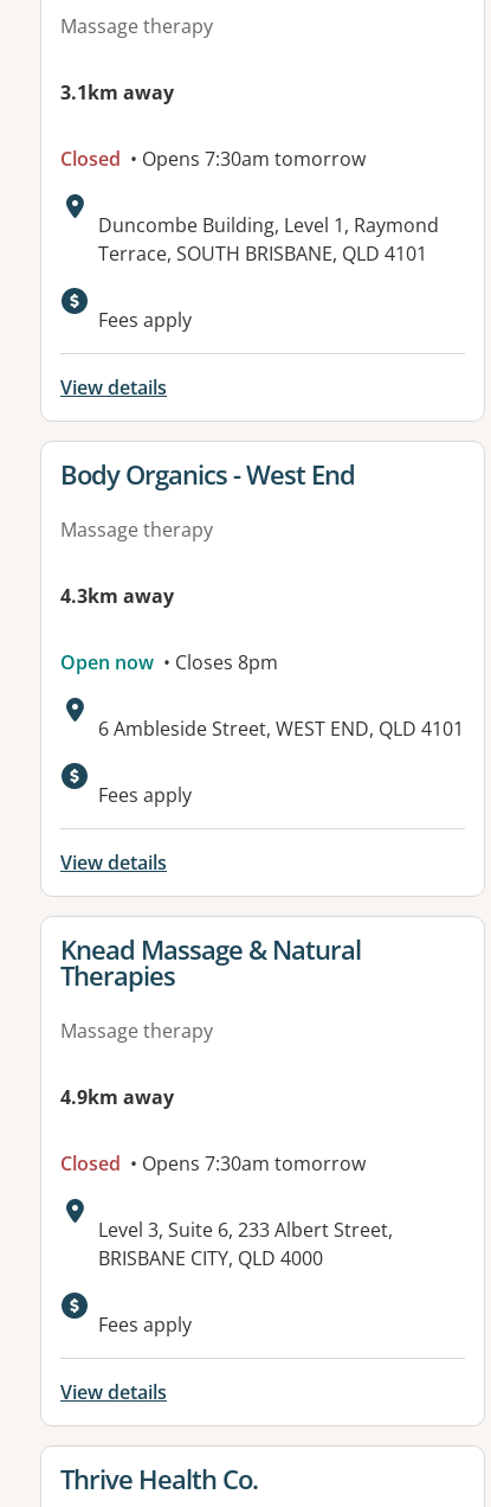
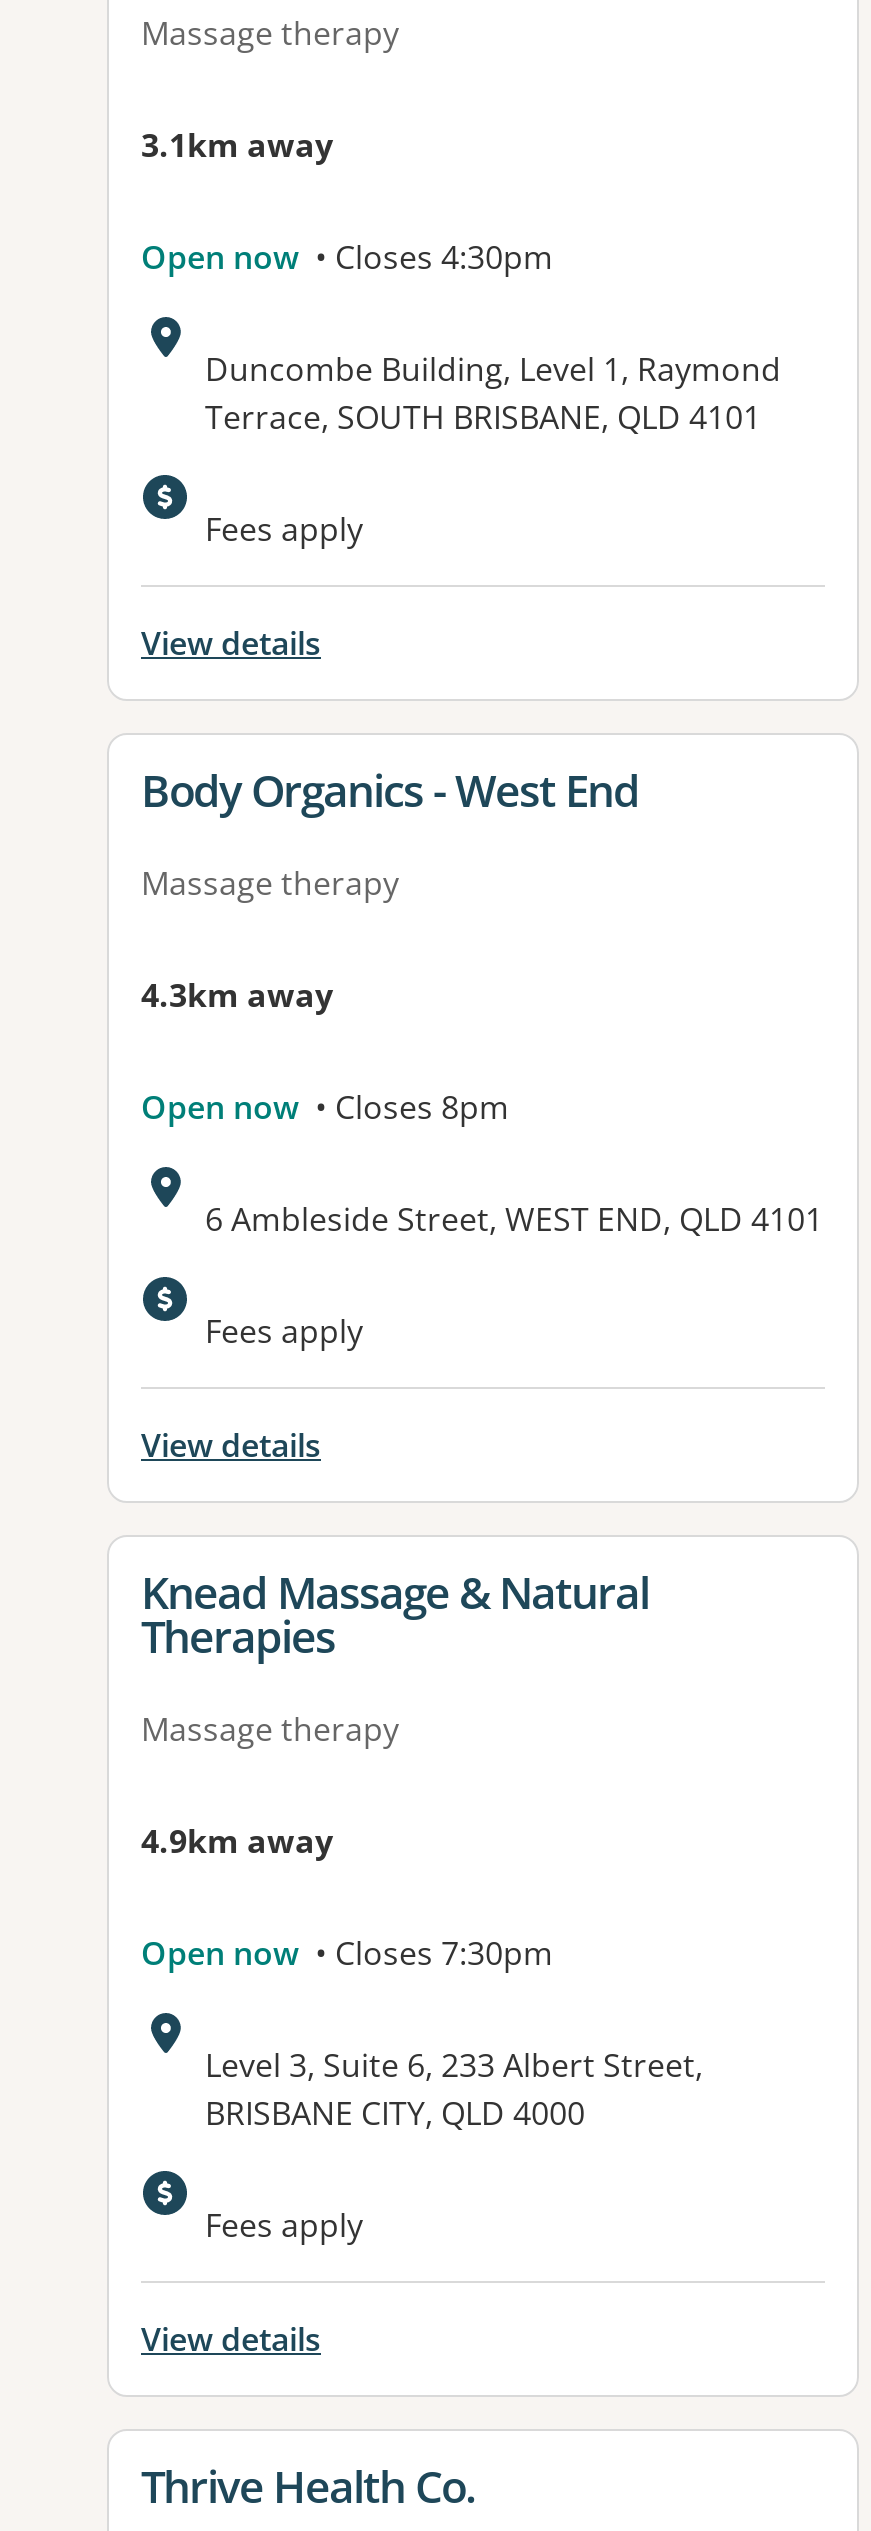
[60,146,366,172] Closed • Opens 7:30am tomorrow -> [141,236,553,280] Open now • Closes 4:30pm
[60,1151,366,1177] Closed • Opens 7:30am tomorrow -> [141,1932,553,1976] Open now • Closes 7:30pm

